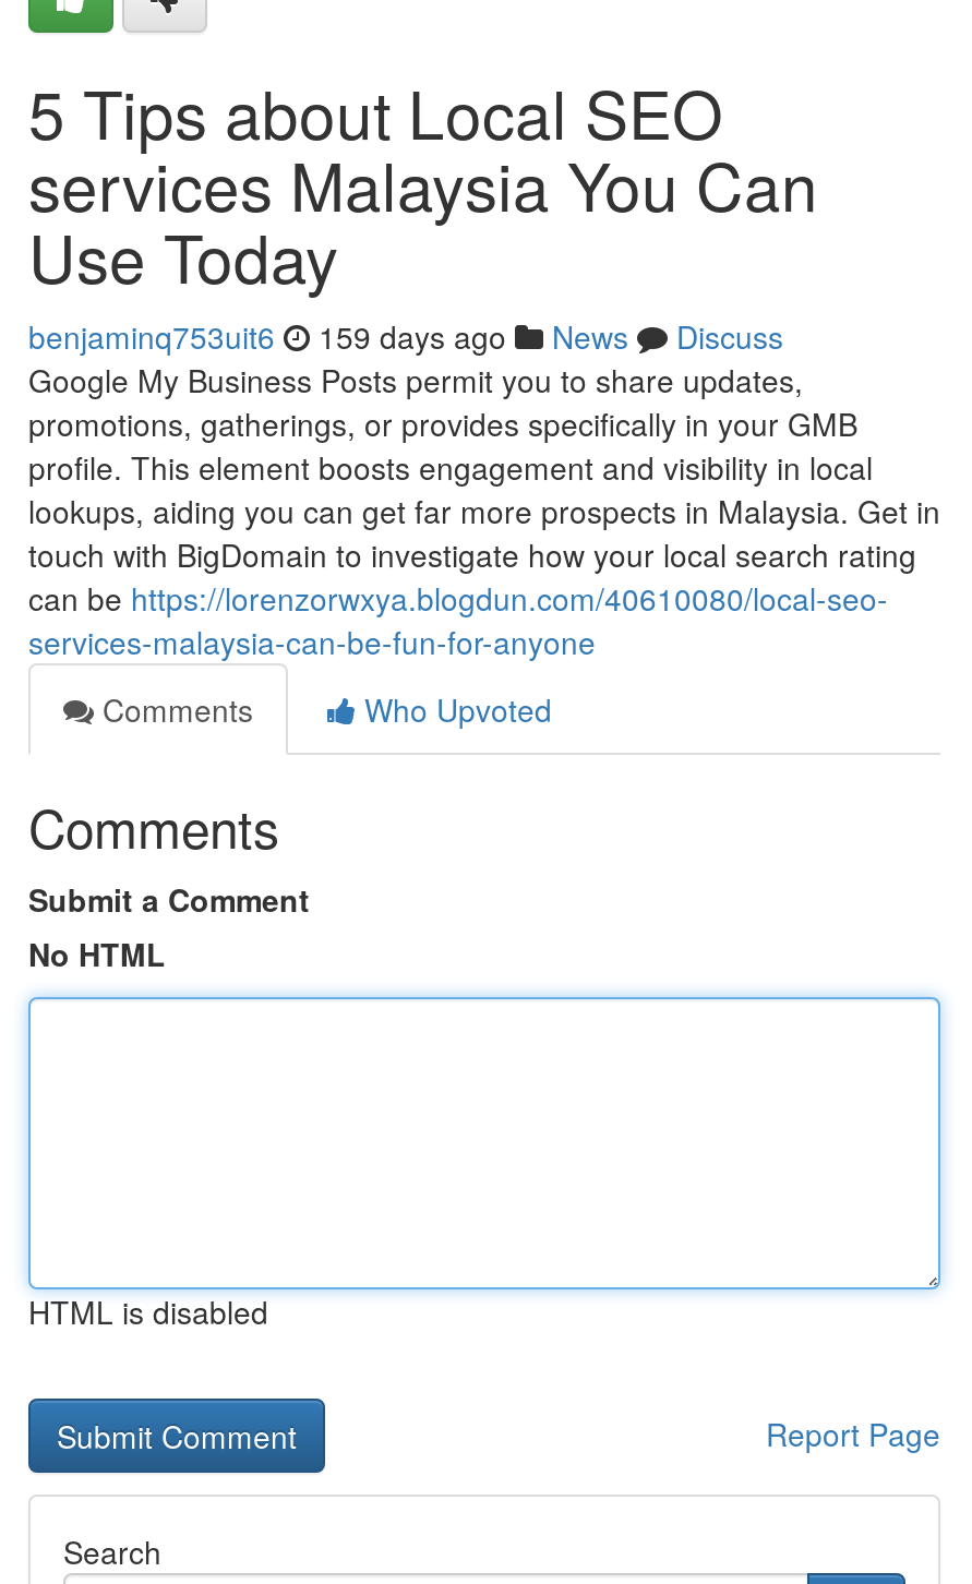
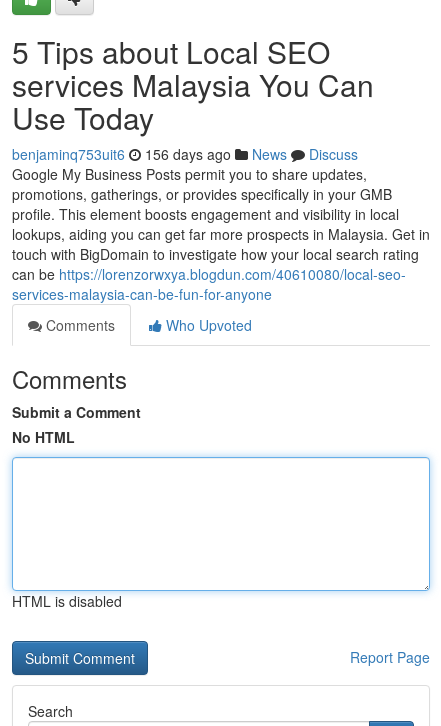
[28,314,783,358] benjaminq753uit6 159 days ago News Discuss -> [12,144,358,164] benjaminq753uit6 156 days ago News Discuss

